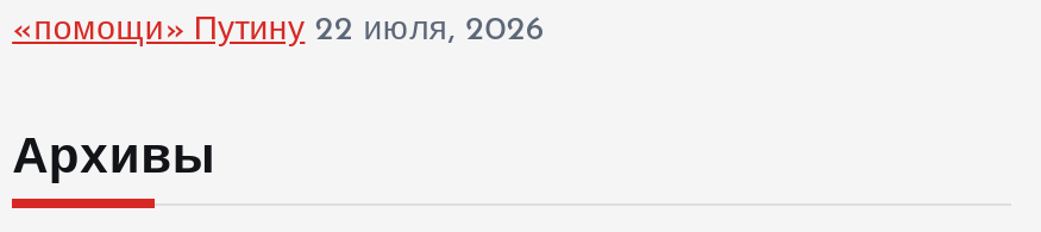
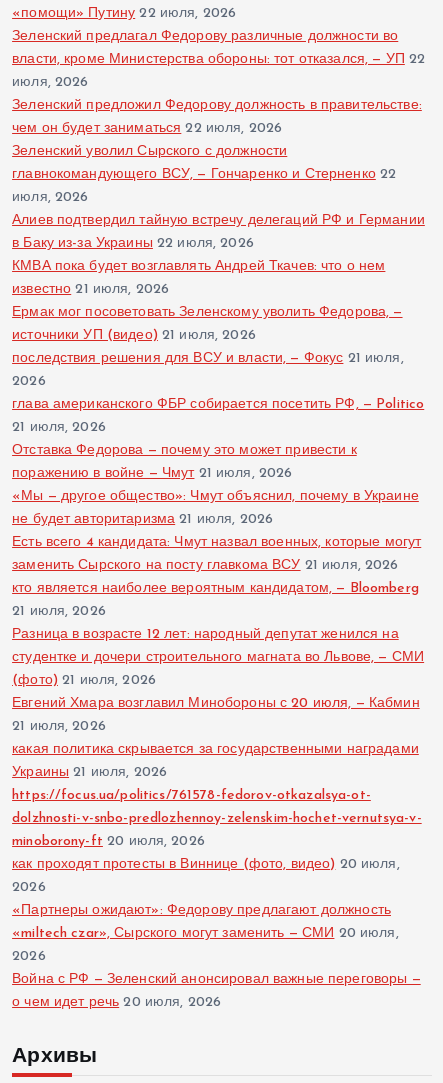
none -> [12,29,425,1010] Зеленский предлагал Федорову различные должности во | власти, кроме Министерства обороны: тот отказался, — УП 22 | июля, 2026 | Зеленский предложил Федорову должность в правительстве: | чем он будет заниматься 22 июля, 2026 | Зеленский уволил Сырского с должности | главнокомандующего ВСУ, — Гончаренко и Стерненко 22 | июля, 2026 | Алиев подтвердил тайную встречу делегаций РФ и Германии | в Баку из-за Украины 22 июля, 2026 | КМВА пока будет возглавлять Андрей Ткачев: что о нем | известно 21 июля, 2026 | Ермак мог посоветовать Зеленскому уволить Федорова, — | источники УП (видео) 21 июля, 2026 | последствия решения для ВСУ и власти, — Фокус 21 июля, | 2026 | глава американского ФБР собирается посетить РФ, — Politico | 21 июля, 2026 | Отставка Федорова — почему это может привести к | поражению в войне — Чмут 21 июля, 2026 | «Мы — другое общество»: Чмут объяснил, почему в Украине | не будет авторитаризма 21 июля, 2026 | Есть всего 4 кандидата: Чмут назвал военных, которые могут | заменить Сырского на посту главкома ВСУ 21 июля, 2026 | кто является наиболее вероятным кандидатом, — Bloomberg | 21 июля, 2026 | Разница в возрасте 12 лет: народный депутат женился на | студентке и дочери строительного магната во Львове, — СМИ | (фото) 21 июля, 2026 | Евгений Хмара возглавил Минобороны с 20 июля, — Кабмин | 21 июля, 2026 | какая политика скрывается за государственными наградами | Украины 21 июля, 2026 | https://focus.ua/politics/761578-fedorov-otkazalsya-ot- | dolzhnosti-v-snbo-predlozhennoy-zelenskim-hochet-vernutsya-v- | minoborony-ft 20 июля, 2026 | как проходят протесты в Виннице (фото, видео) 20 июля, | 2026 | «Партнеры ожидают»: Федорову предлагают должность | «miltech czar», Сырского могут заменить — СМИ 20 июля, | 2026 | Война с РФ — Зеленский анонсировал важные переговоры — | о чем идет речь 20 июля, 2026

